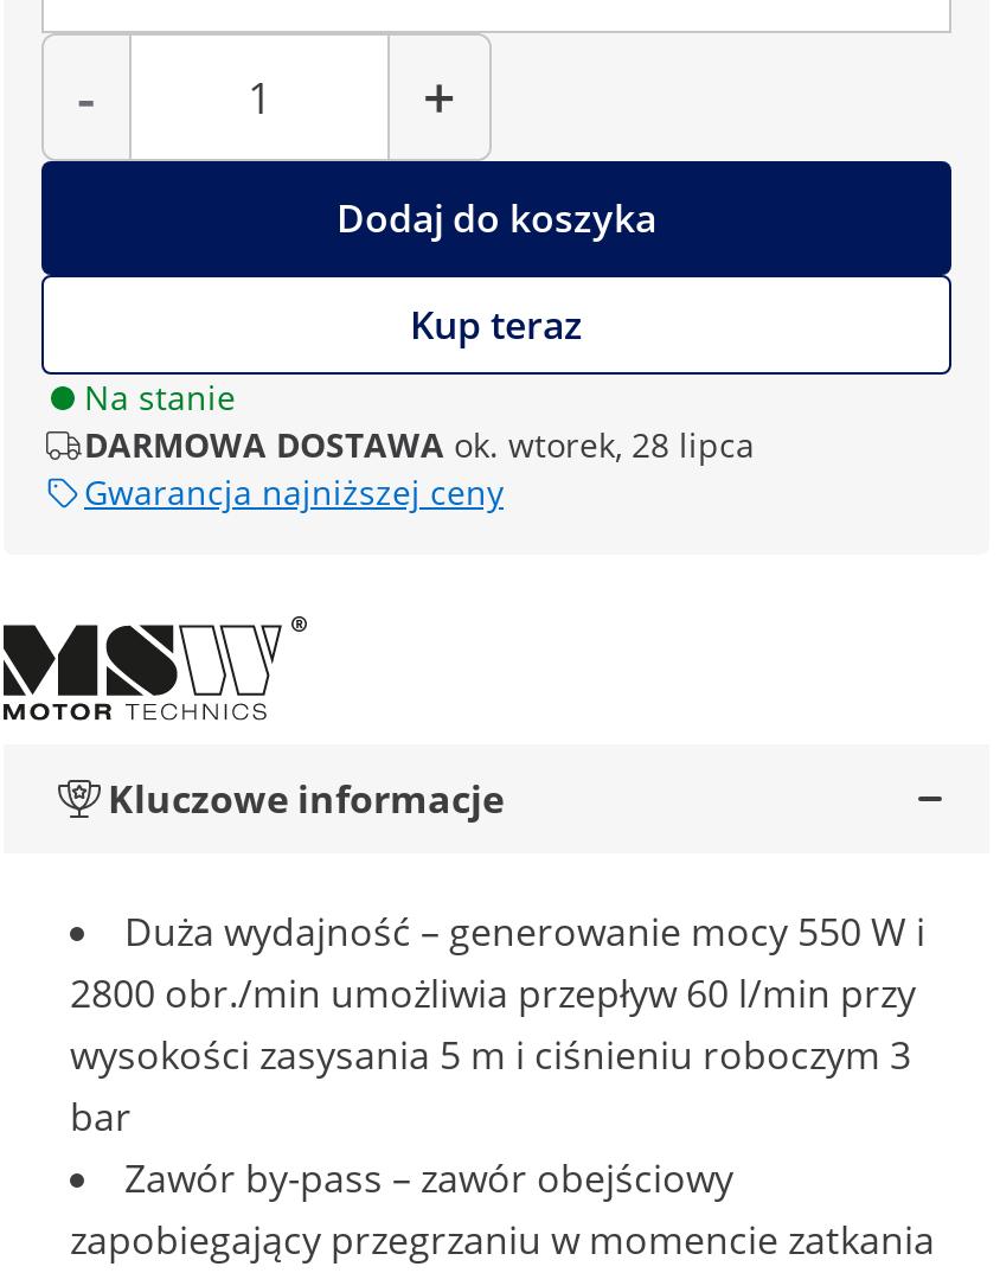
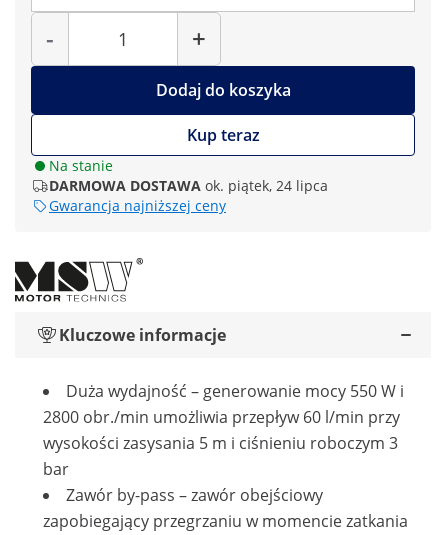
[84,422,755,467] DARMOWA DOSTAWA ok. wtorek, 28 lipca -> [49,176,328,195] DARMOWA DOSTAWA ok. piątek, 24 lipca

